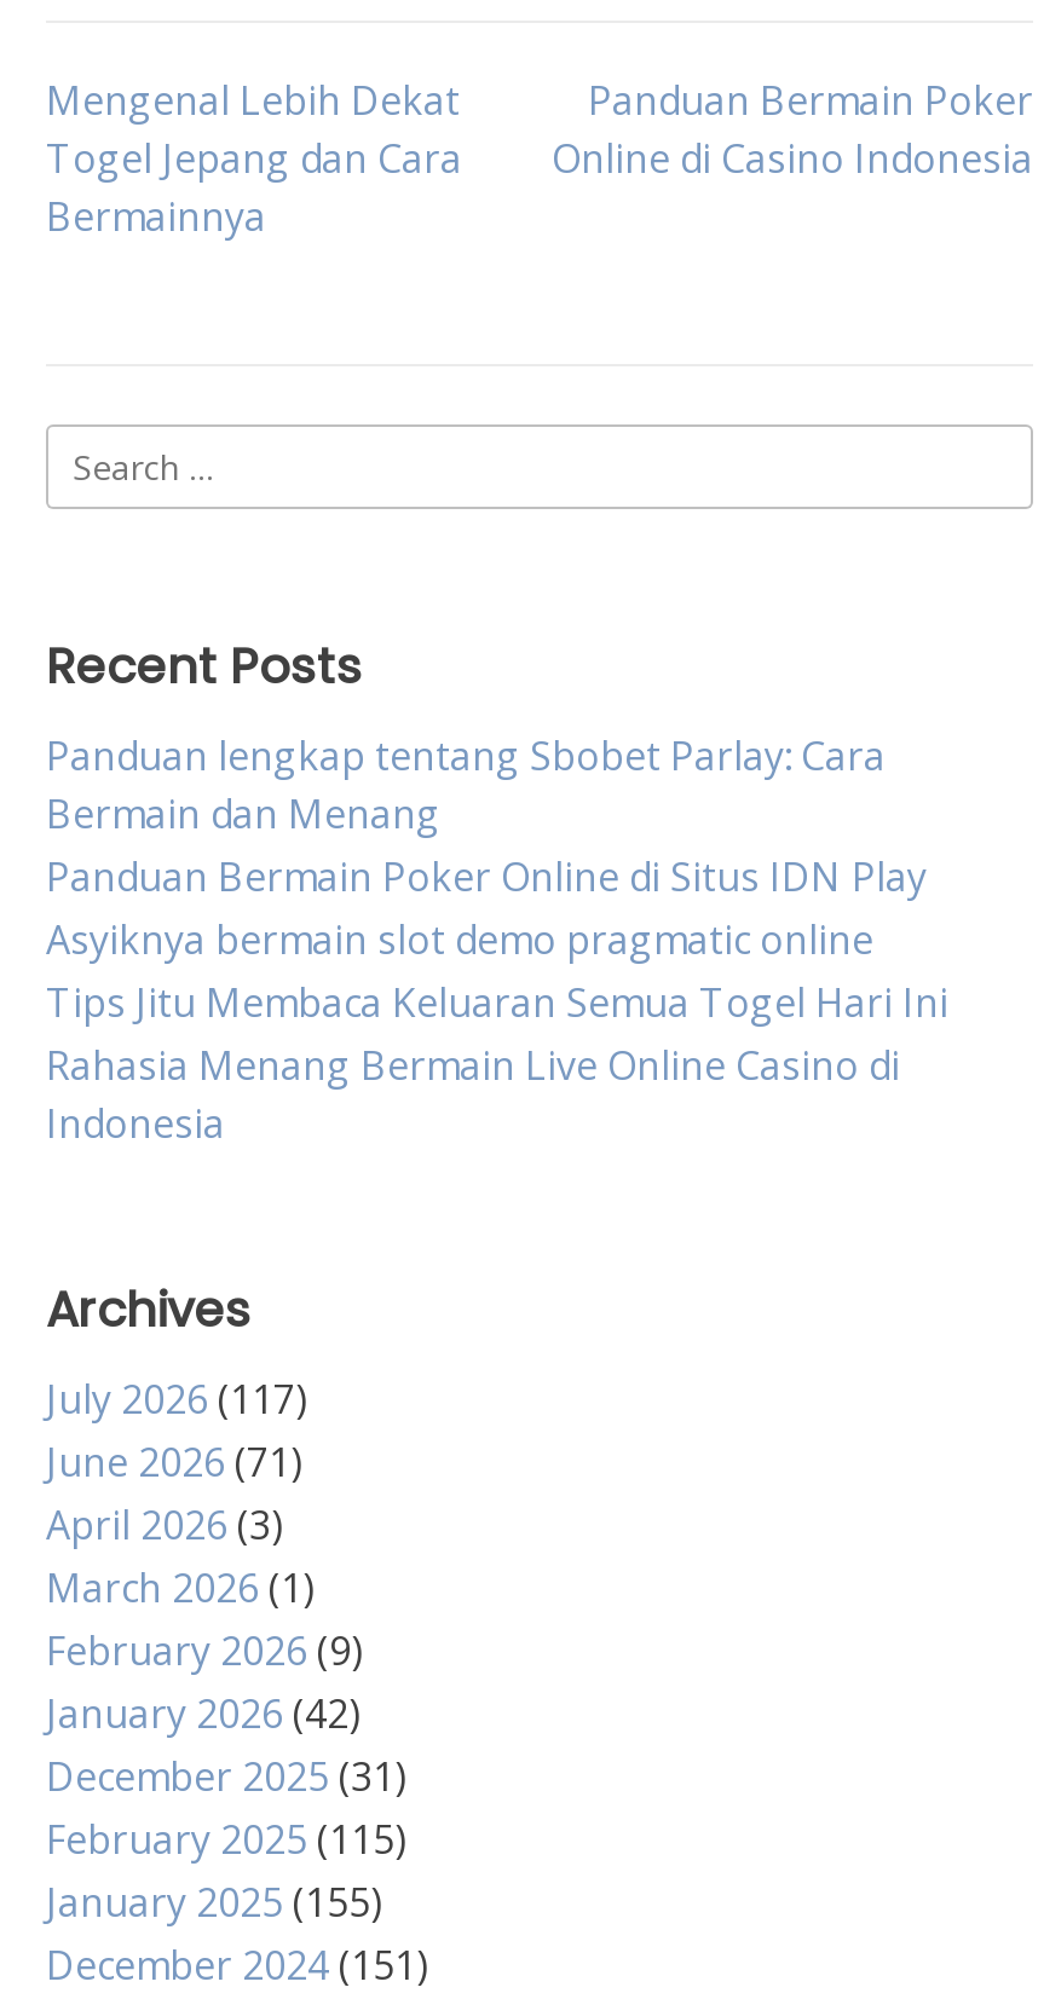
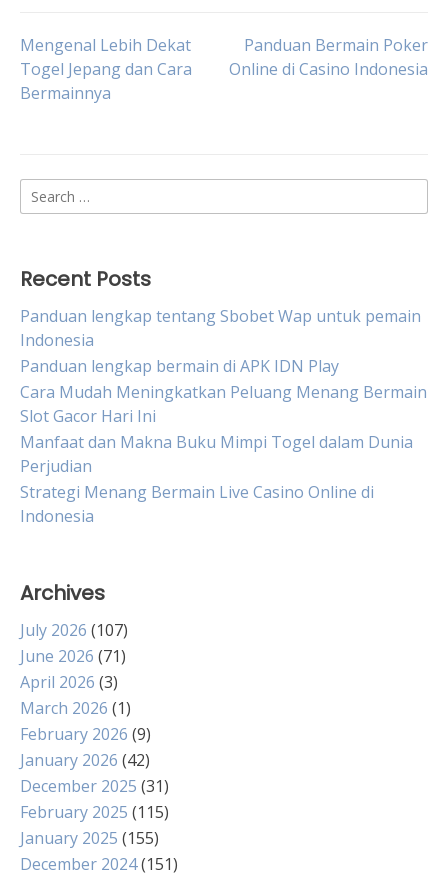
[46,729,948,1092] Panduan lengkap tentang Sbobet Parlay: Cara | Bermain dan Menang | Panduan Bermain Poker Online di Situs IDN Play | Asyiknya bermain slot demo pragmatic online | Tips Jitu Membaca Keluaran Semua Togel Hari Ini | Rahasia Menang Bermain Live Online Casino di -> [20,305,427,503] Panduan lengkap tentang Sbobet Wap untuk pemain | Indonesia | Panduan lengkap bermain di APK IDN Play | Cara Mudah Meningkatkan Peluang Menang Bermain | Slot Gacor Hari Ini | Manfaat dan Makna Buku Mimpi Togel dalam Dunia | Perjudian | Strategi Menang Bermain Live Casino Online di
[46,1373,307,1426] July 2026 (117) -> [20,619,128,641] July 2026 (107)

